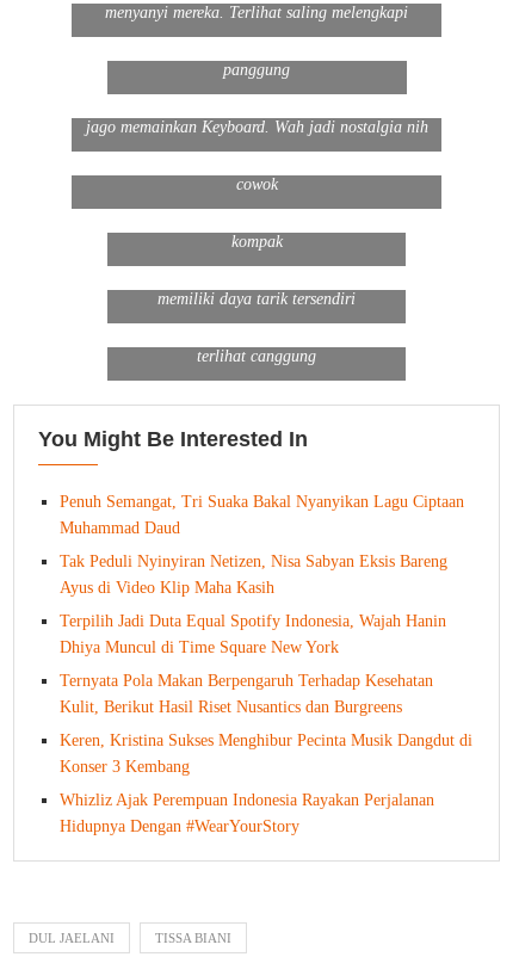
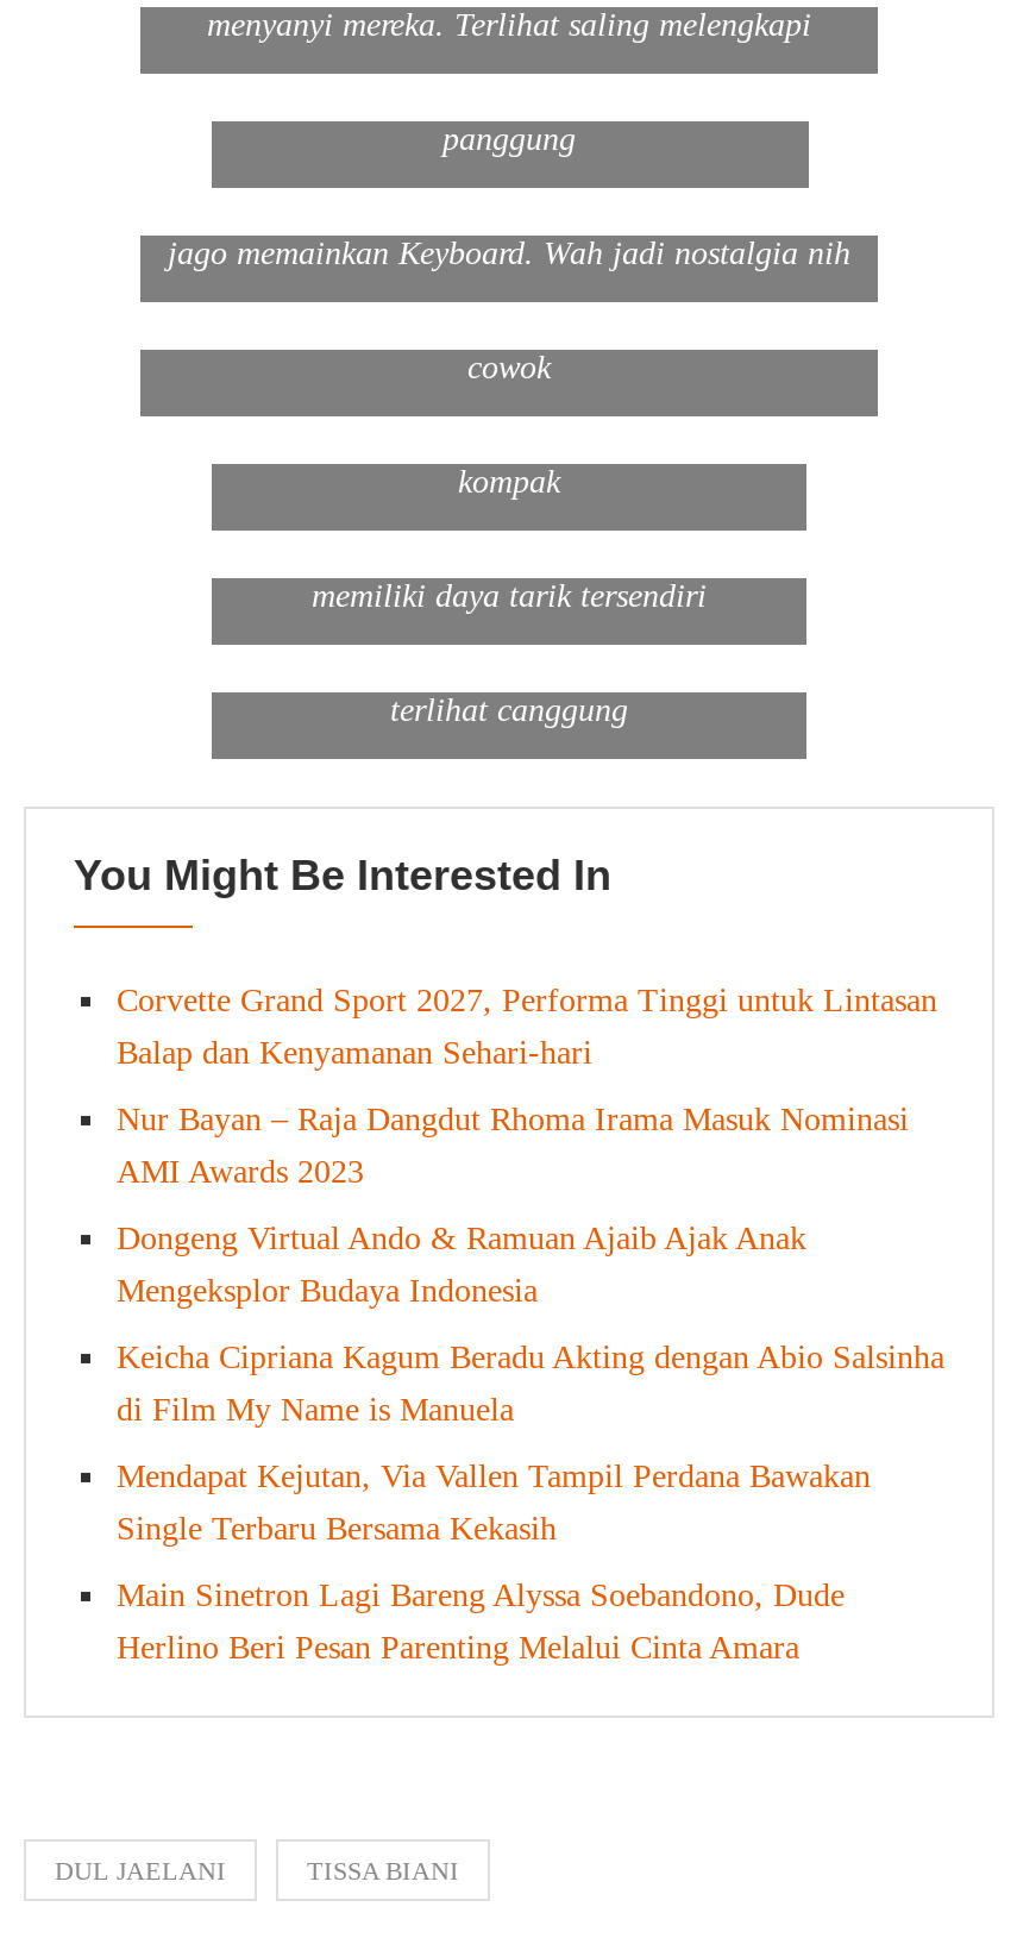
[60,493,464,511] Penuh Semangat, Tri Suaka Bakal Nyanyikan Lagu Ciptaan -> [117,984,937,1020] Corvette Grand Sport 2027, Performa Tinggi untuk Lintasan
[60,520,180,538] Muhammad Daud -> [117,1036,592,1072] Balap dan Kenyamanan Sehari-hari
[60,553,447,571] Tak Peduli Nyinyiran Netizen, Nisa Sabyan Eksis Bareng -> [117,1103,909,1139] Nur Bayan – Raja Dangdut Rhoma Irama Masuk Nominasi
[60,579,274,597] Ayus di Video Klip Maha Kasih -> [117,1155,364,1191] AMI Awards 2023
[60,613,446,631] Terpilih Jadi Duta Equal Spotify Indonesia, Wajah Hanin -> [117,1222,806,1257] Dongeng Virtual Ando & Ramuan Ajaib Ajak Anak
[60,639,339,657] Dhiya Muncul di Time Square New York -> [117,1274,538,1310] Mengeksplor Budaya Indonesia
[60,672,433,690] Ternyata Pola Makan Berpengaruh Terhadap Kesehatan -> [117,1341,944,1376] Keicha Cipriana Kagum Beradu Akting dengan Abio Salsinha
[60,699,402,717] Kulit, Berikut Hasil Riset Nusantics dan Burgreens -> [117,1393,514,1429] di Film My Name is Manuela
[60,732,472,750] Keren, Kristina Sukses Menghibur Pecinta Musik Dangdut di -> [117,1460,871,1495] Mendapat Kejutan, Via Vallen Tampil Perdana Bawakan
[60,758,190,776] Konser 3 Kembang -> [117,1512,557,1548] Single Terbaru Bersama Kekasih
[60,792,434,810] Whizliz Ajak Perempuan Indonesia Rayakan Perjalanan -> [117,1579,845,1614] Main Sinetron Lagi Bareng Alyssa Soebandono, Dude
[60,818,304,836] Hidupnya Dengan #WearYourStory -> [117,1631,799,1667] Herlino Beri Pesan Parenting Melalui Cinta Amara

